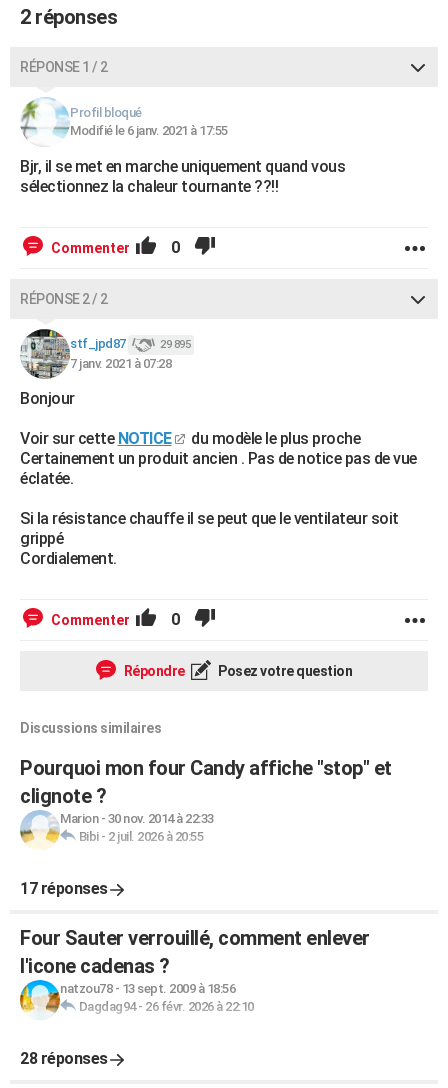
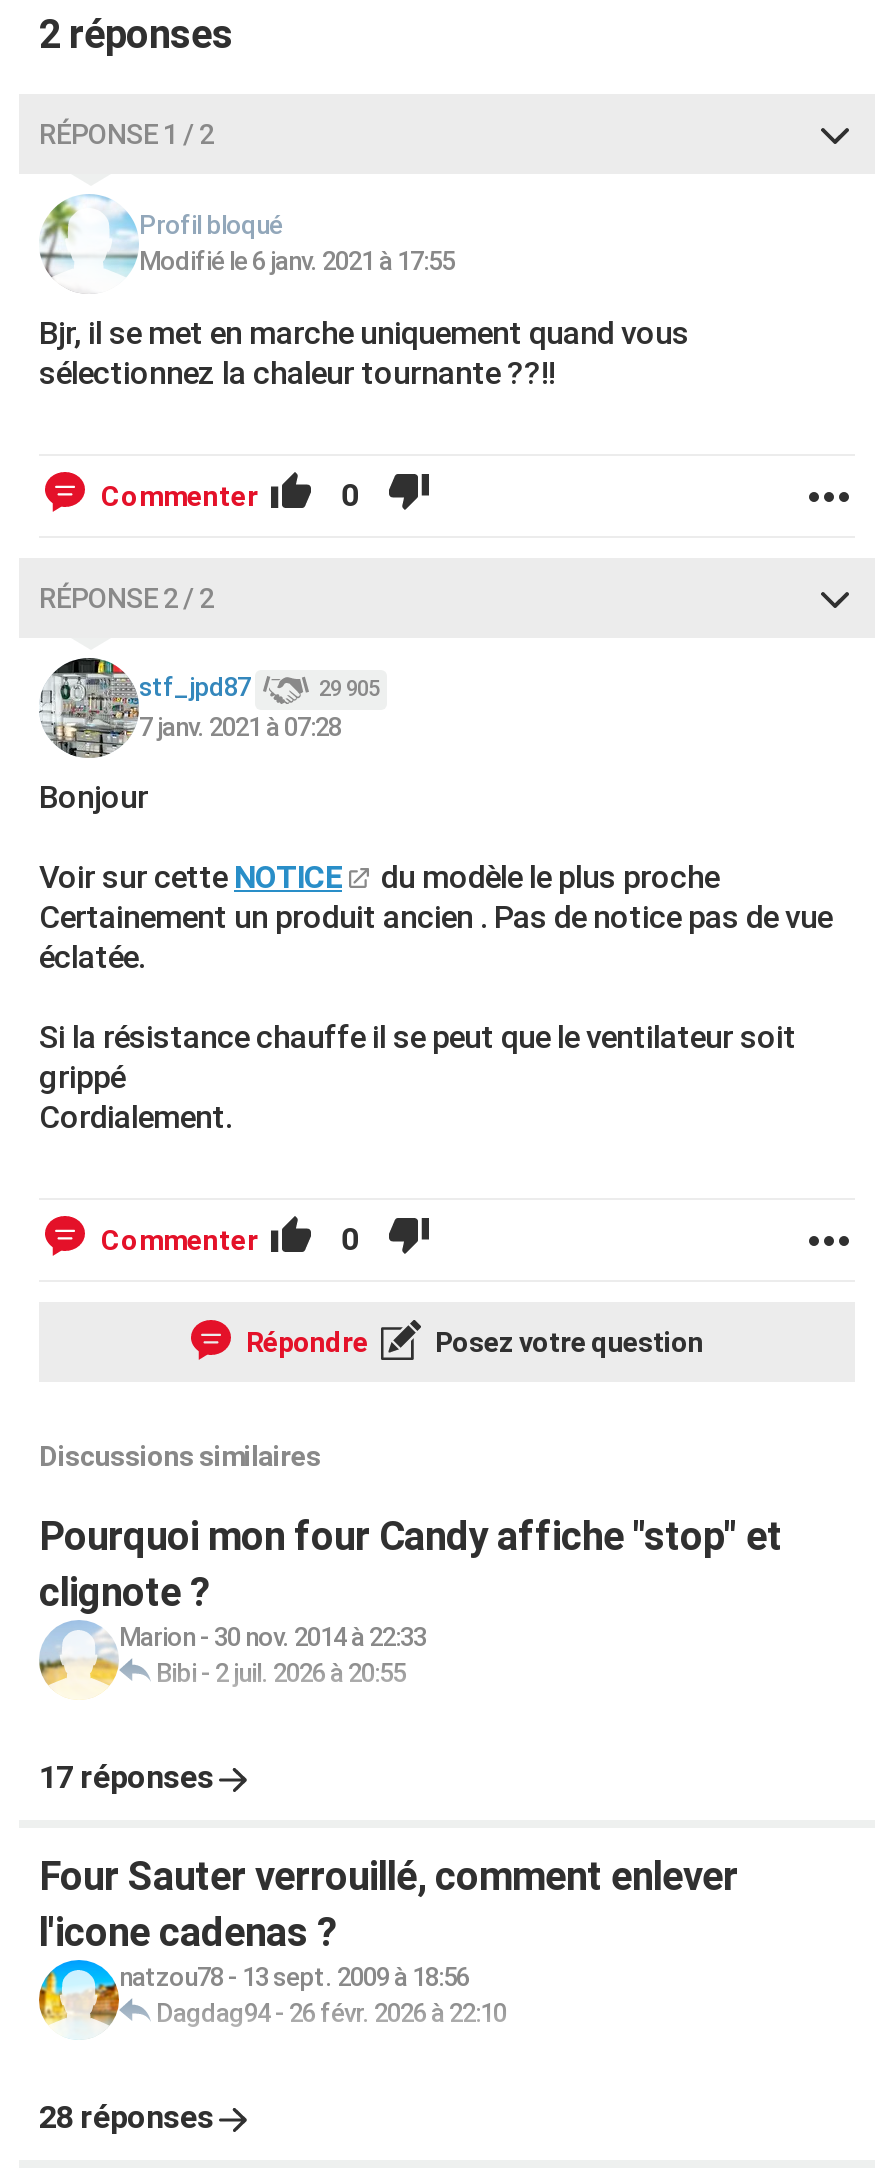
[160,338,190,351] 29 895 -> [319,676,379,702] 29 905

